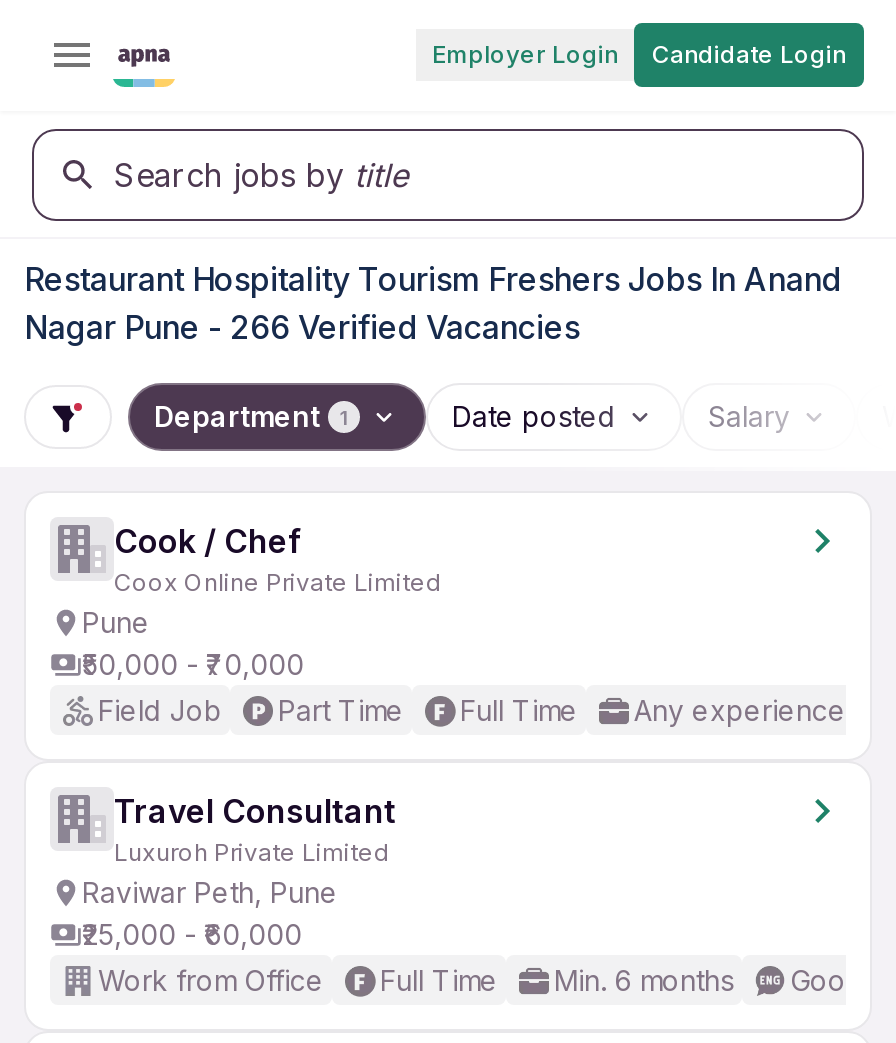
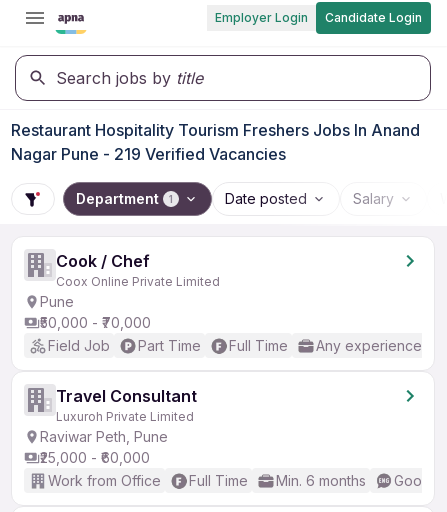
[24,307,580,347] Nagar Pune - 266 Verified Vacancies -> [11,144,286,164] Nagar Pune - 219 Verified Vacancies

